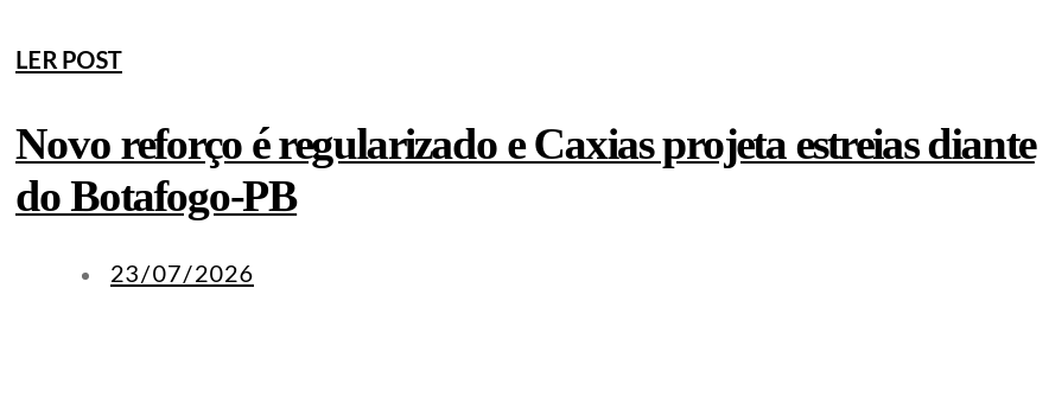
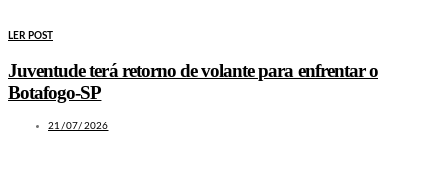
[15,118,1035,220] Novo reforço é regularizado e Caxias projeta estreias diante | do Botafogo-PB -> [8,60,378,103] Juventude terá retorno de volante para enfrentar o | Botafogo-SP
[110,263,254,286] 23/07/2026 -> [48,121,108,131] 21/07/2026

